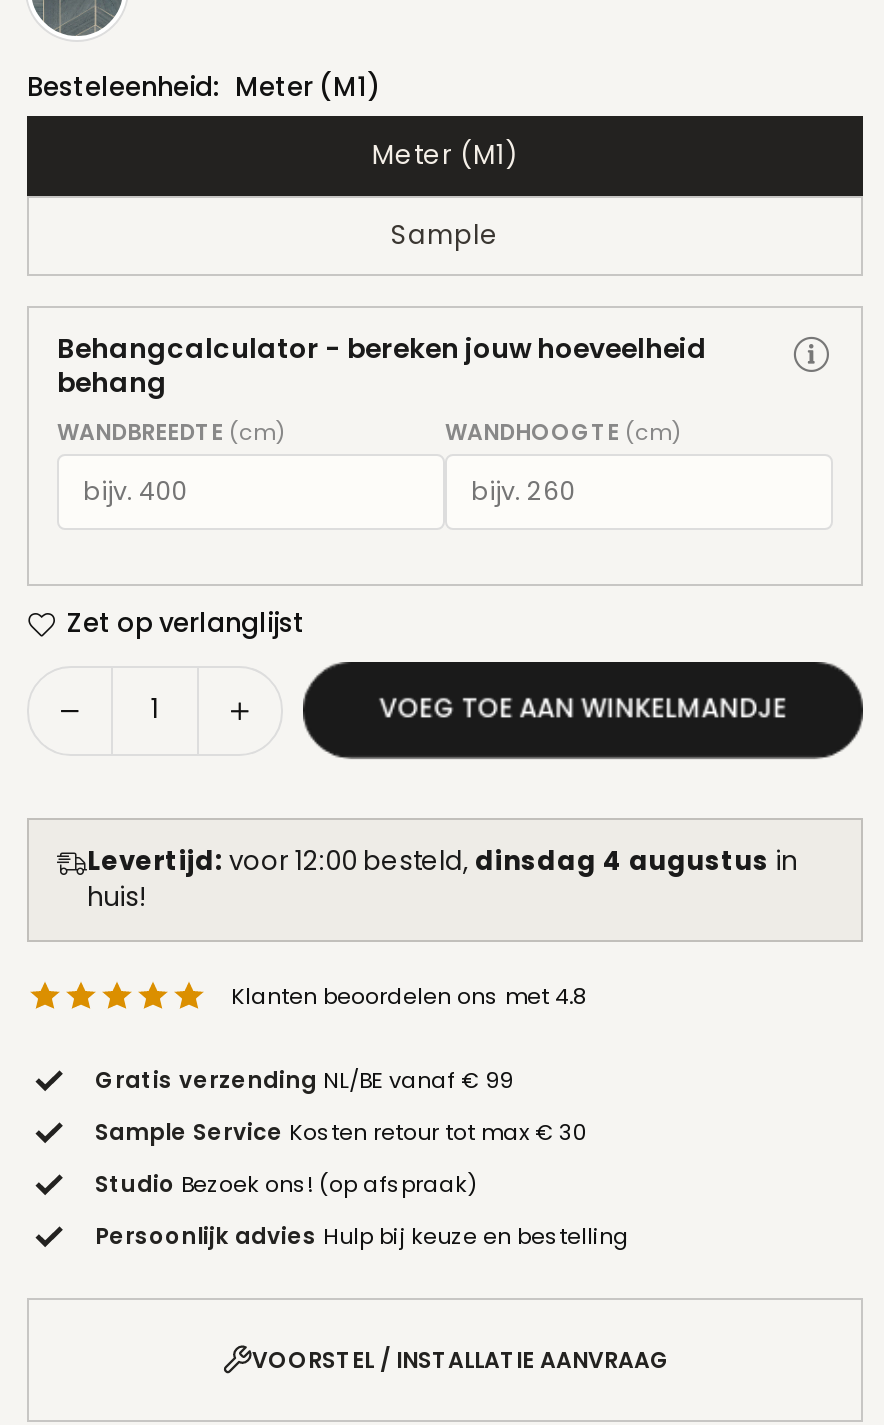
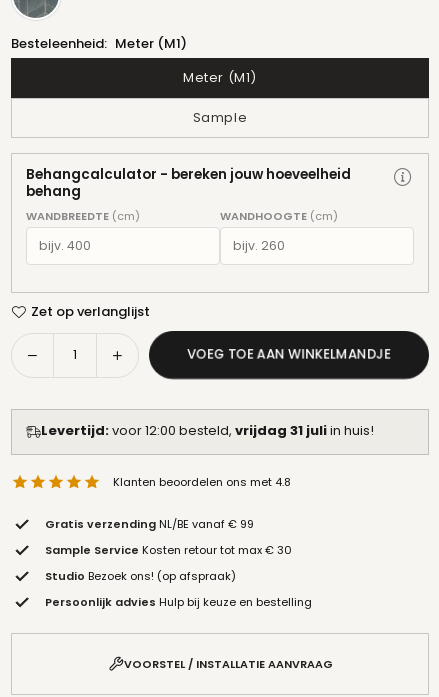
[87,842,797,916] Levertijd: voor 12:00 besteld, dinsdag 4 augustus in | huis! -> [41,421,374,440] Levertijd: voor 12:00 besteld, vrijdag 31 juli in huis!

